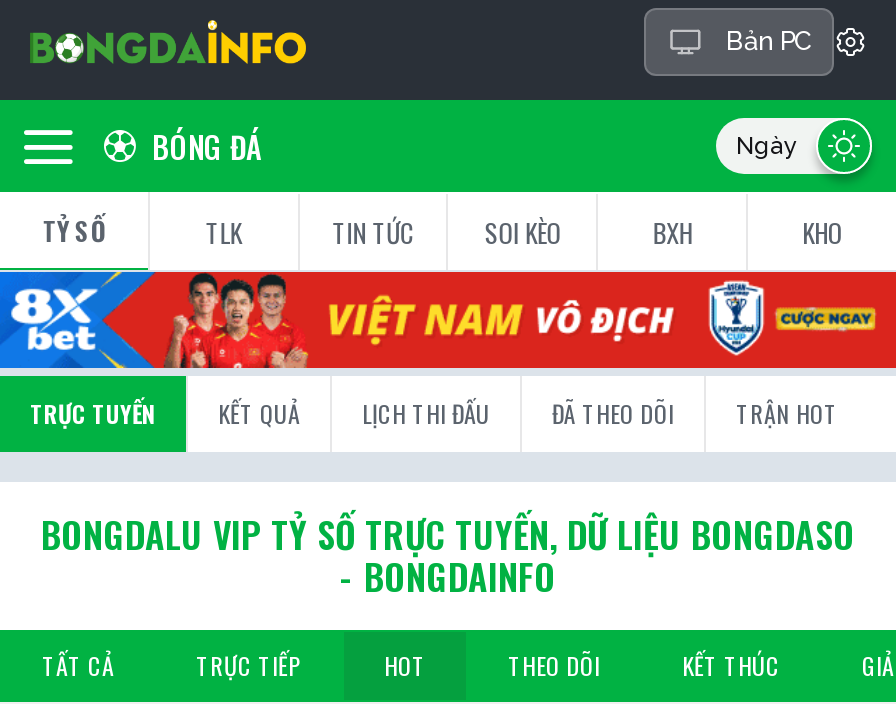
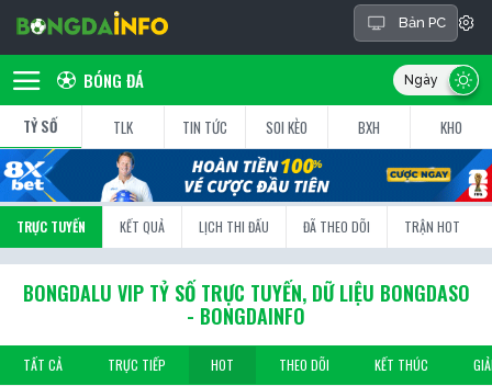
[8,270,890,370] [image] -> [3,148,489,203] [image]

